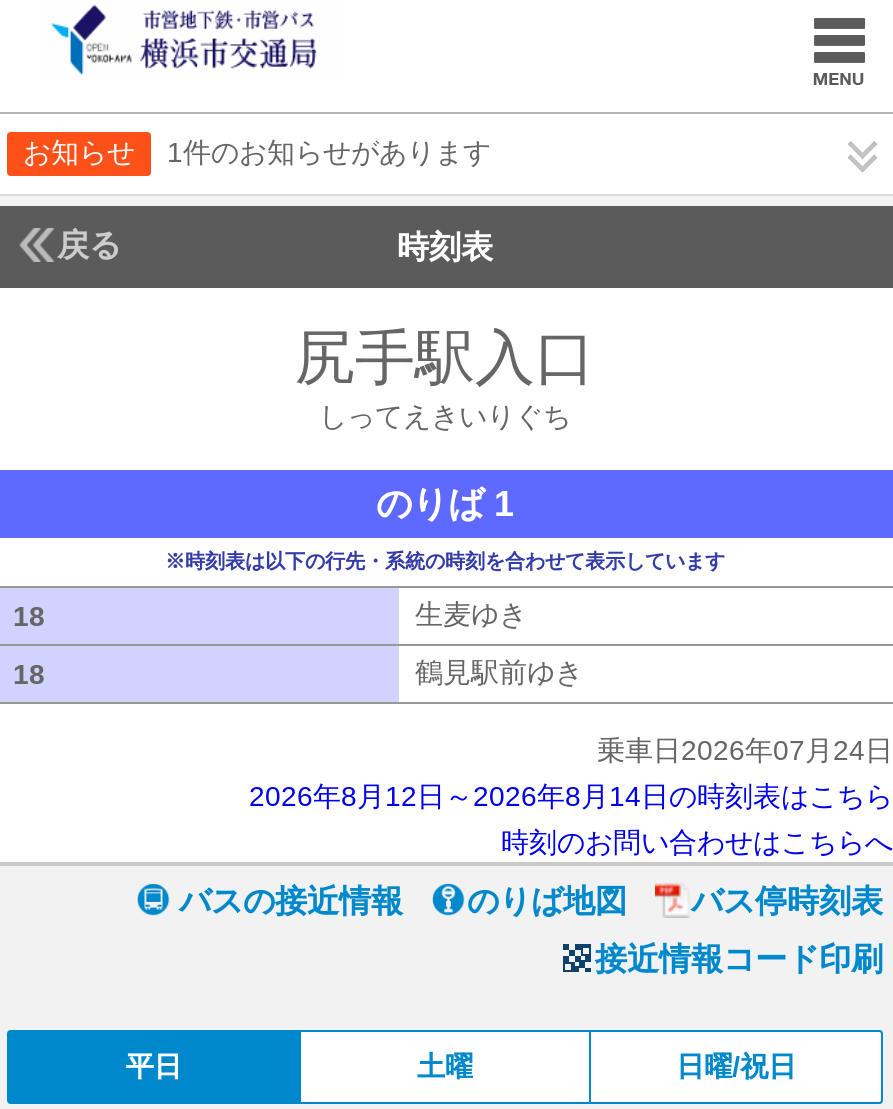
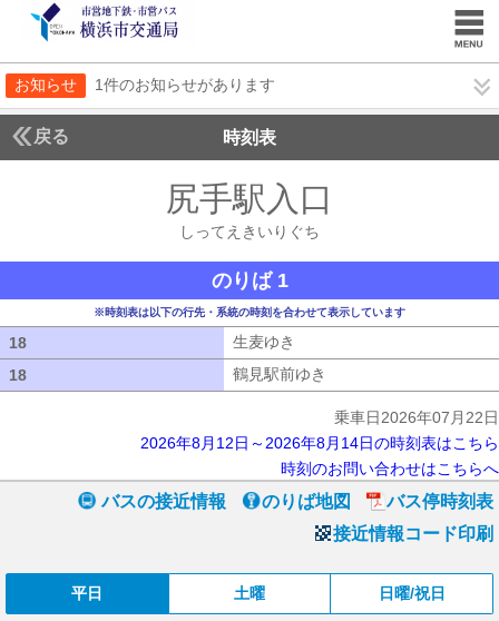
[597,734,893,766] 乗車日2026年07月24日 -> [334,408,499,426] 乗車日2026年07月22日

